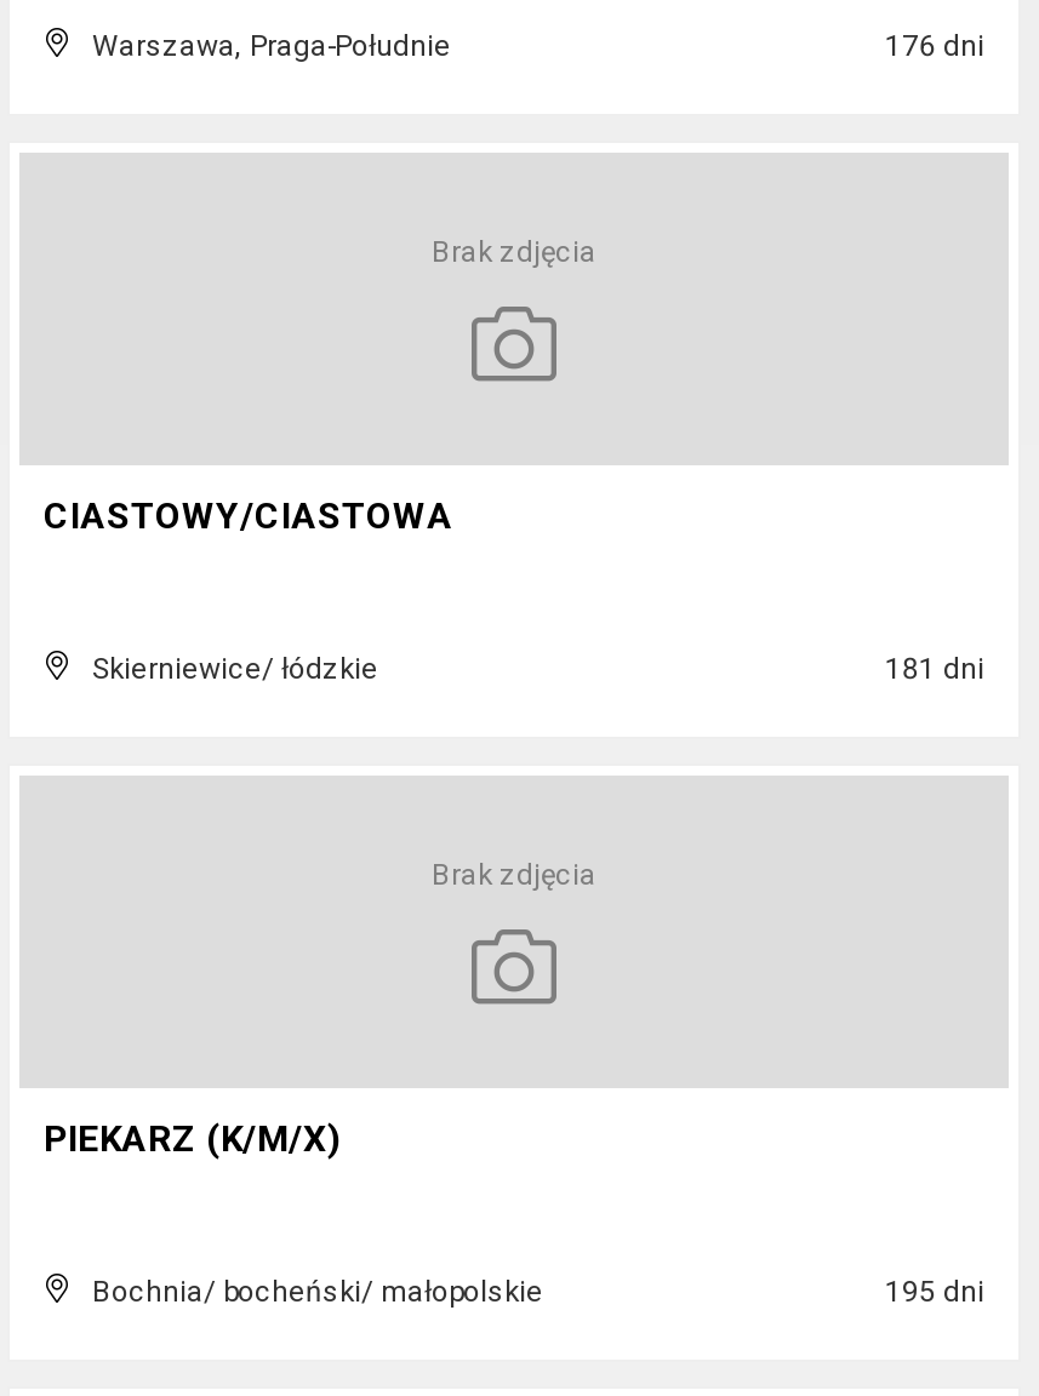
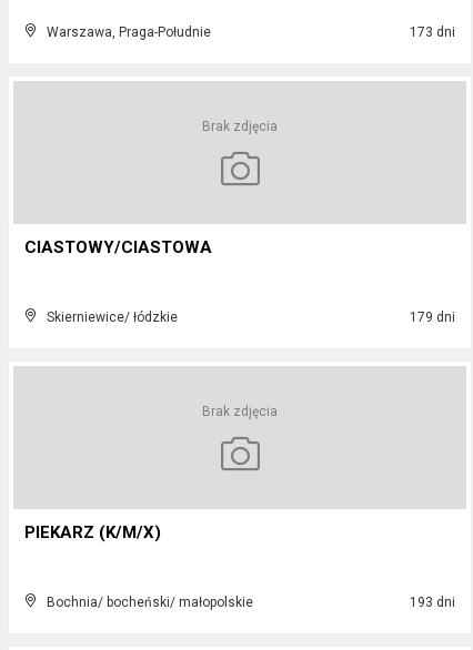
[878,29,984,63] 176 dni -> [406,24,455,40] 173 dni
[878,652,984,686] 181 dni -> [406,309,455,325] 179 dni
[878,1275,984,1309] 195 dni -> [406,595,455,610] 193 dni

